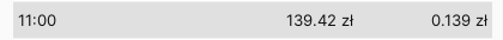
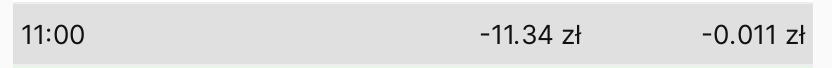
[286,11,487,29] 139.42 zł | 0.139 zł -> [479,18,805,50] -11.34 zł | -0.011 zł

